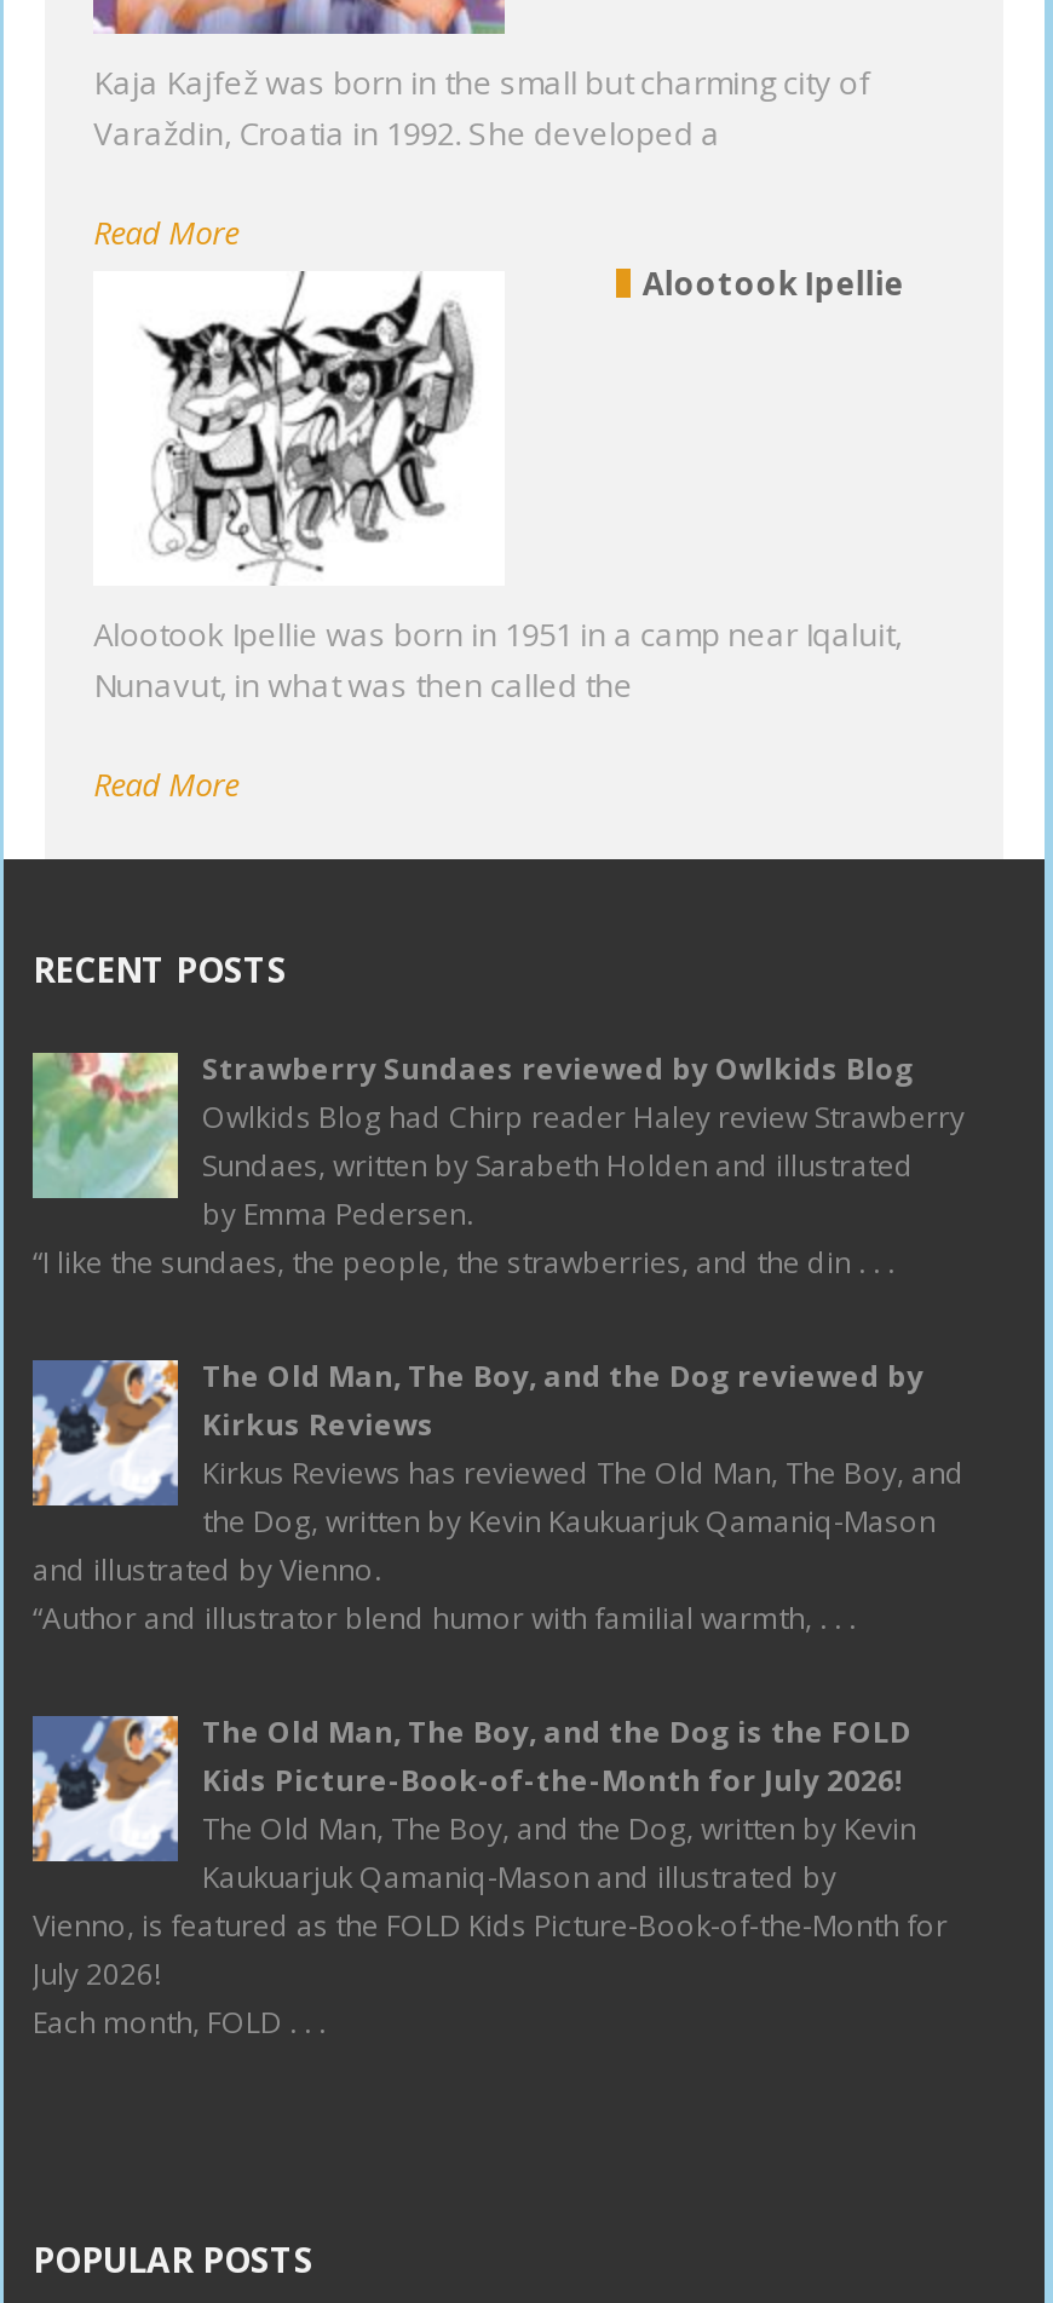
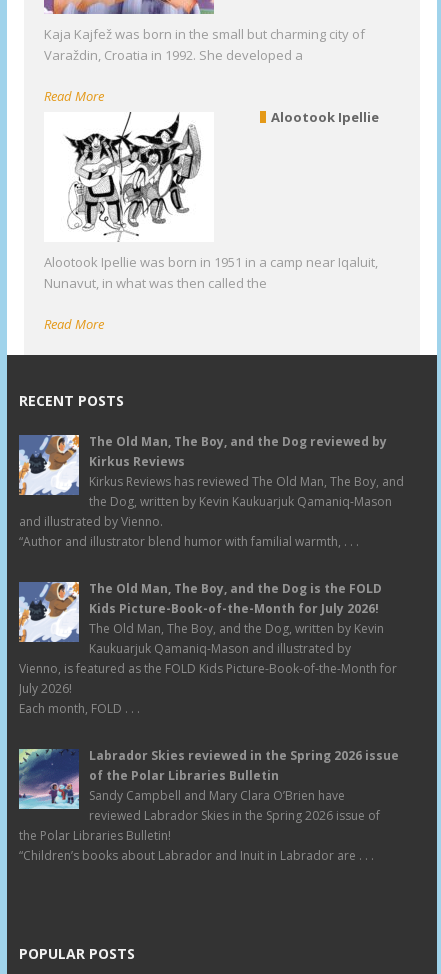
[30,1049,965,1284] [image] | Strawberry Sundaes reviewed by Owlkids Blog | Owlkids Blog had Chirp reader Haley review Strawberry | Sundaes, written by Sarabeth Holden and illustrated | by Emma Pedersen. | “I like the sundaes, the people, the strawberries, and the din . . . -> none
moved [28,1355,965,2044] -> [17,433,404,717]: [image] | The Old Man, The Boy, and the Dog reviewed by | Kirkus Reviews | ... | July 2026! | Each month, FOLD . . .
none -> [18,747,399,864] [image] | Labrador Skies reviewed in the Spring 2026 issue | of the Polar Libraries Bulletin | Sandy Campbell and Mary Clara O’Brien have | reviewed Labrador Skies in the Spring 2026 issue of | the Polar Libraries Bulletin! | “Children’s books about Labrador and Inuit in Labrador are . . .

